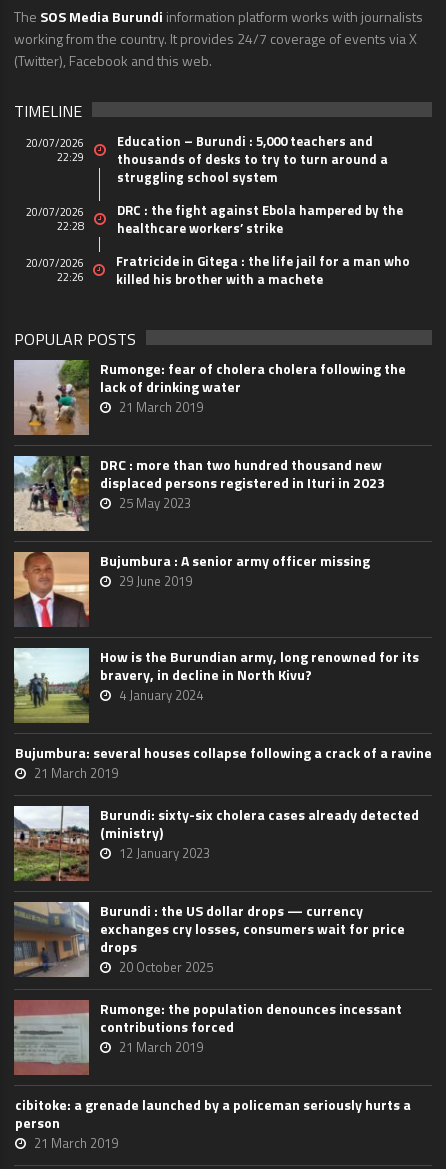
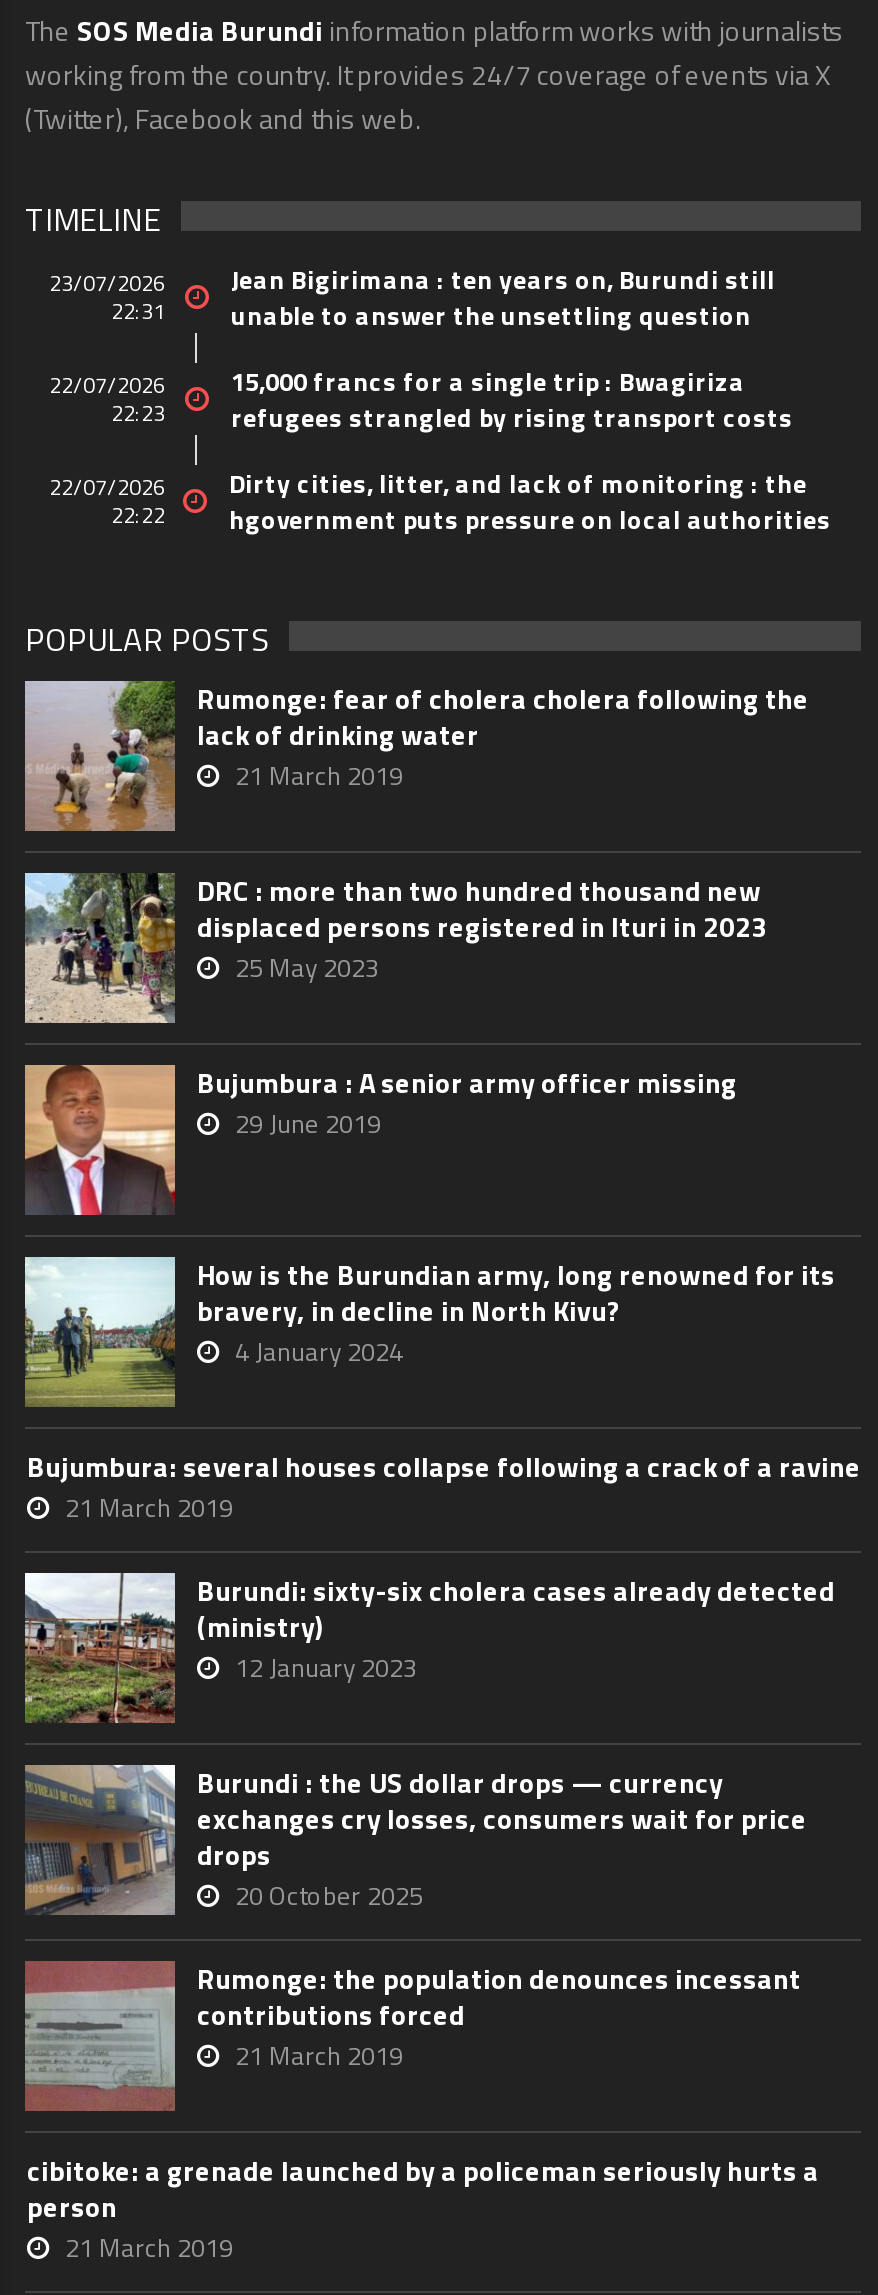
[26,135,84,165] 20/07/2026 | 22:29 -> [49,268,165,328] 23/07/2026 | 22:31
[117,131,388,187] Education – Burundi : 5,000 teachers and | thousands of desks to try to turn around a | struggling school system -> [231,260,775,336] Jean Bigirimana : ten years on, Burundi still | unable to answer the unsettling question
[26,204,84,234] 20/07/2026 | 22:28 -> [49,370,165,430] 22/07/2026 | 22:23
[117,200,403,238] DRC : the fight against Ebola hampered by the | healthcare workers’ strike -> [231,362,793,438] 15,000 francs for a single trip : Bwagiriza | refugees strangled by rising transport costs
[26,255,84,285] 20/07/2026 | 22:26 -> [49,472,165,532] 22/07/2026 | 22:22
[116,251,410,289] Fratricide in Gitega : the life jail for a man who | killed his brother with a machete -> [229,464,831,540] Dirty cities, litter, and lack of monitoring : the | hgovernment puts pressure on local authorities

